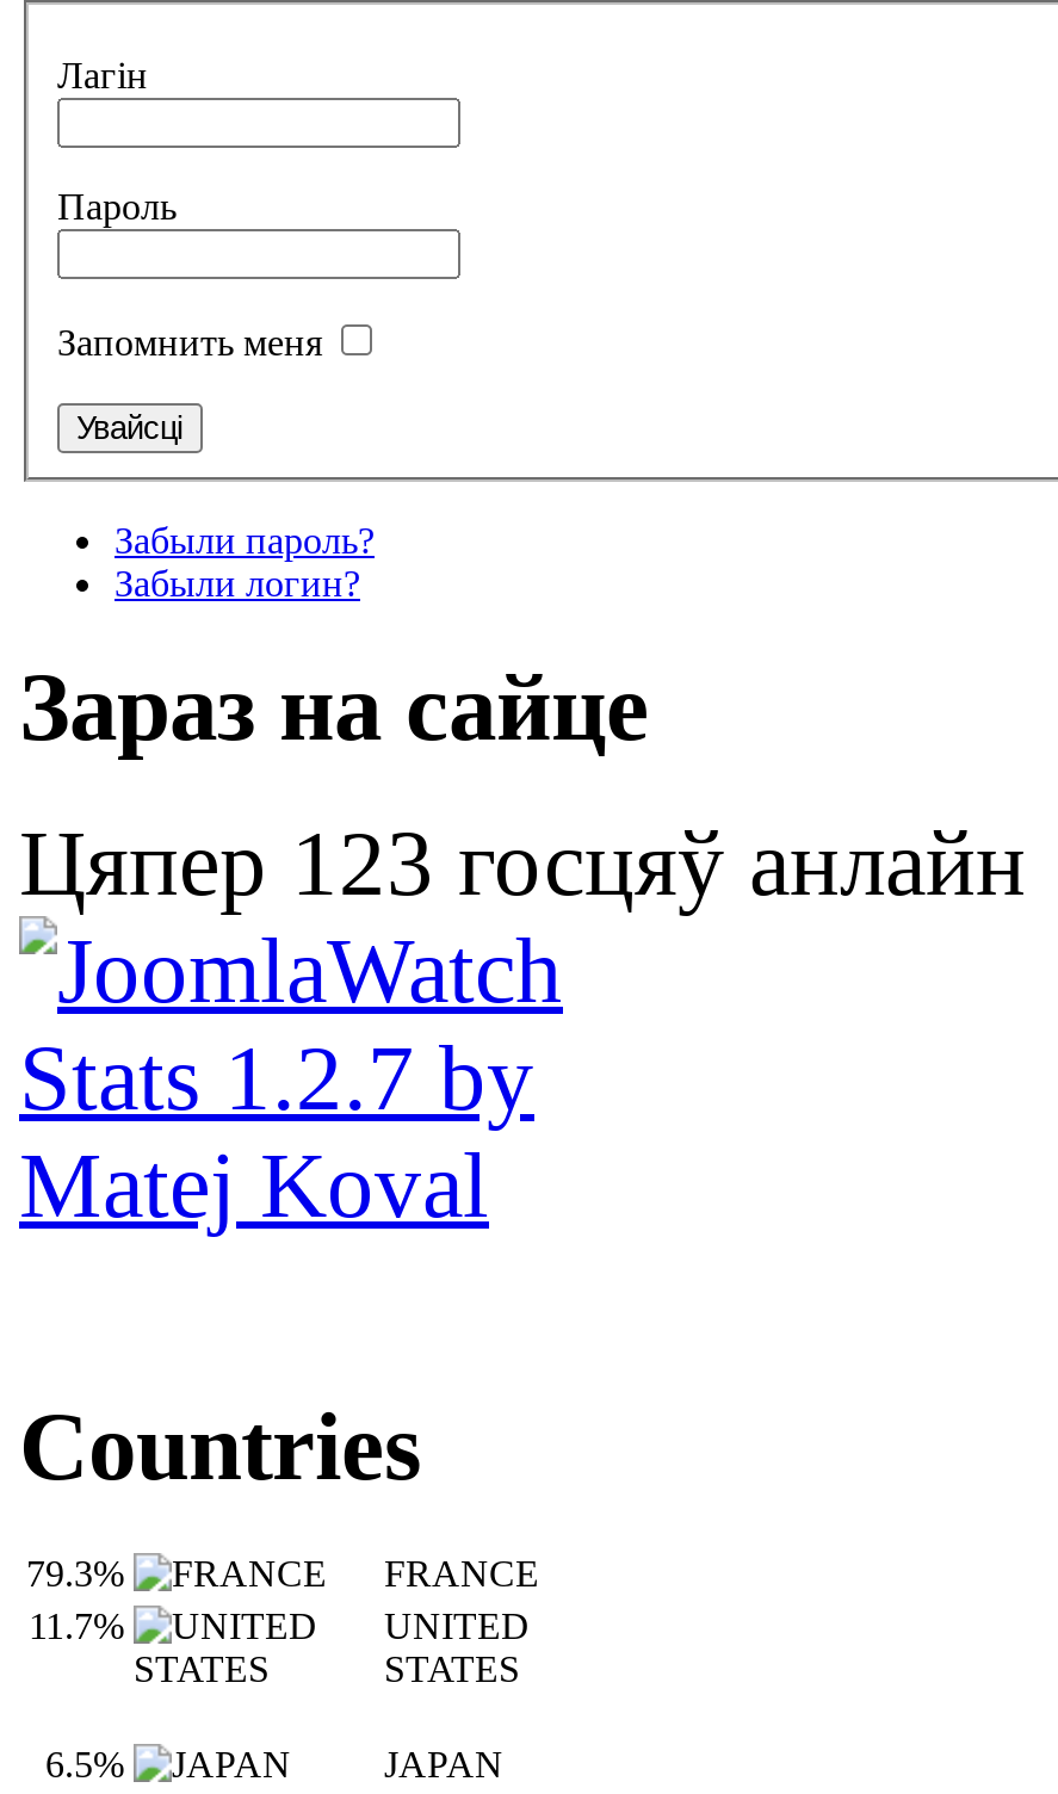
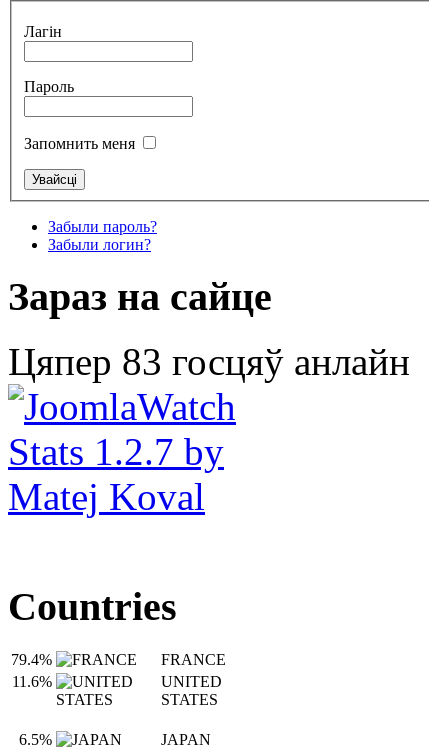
[19,811,1026,913] Цяпер 123 госцяў анлайн -> [8,340,410,383] Цяпер 83 госцяў анлайн
[26,1554,124,1594] 79.3% -> [11,651,52,668] 79.4%
[29,1606,124,1647] 11.7% -> [12,673,52,690] 11.6%

